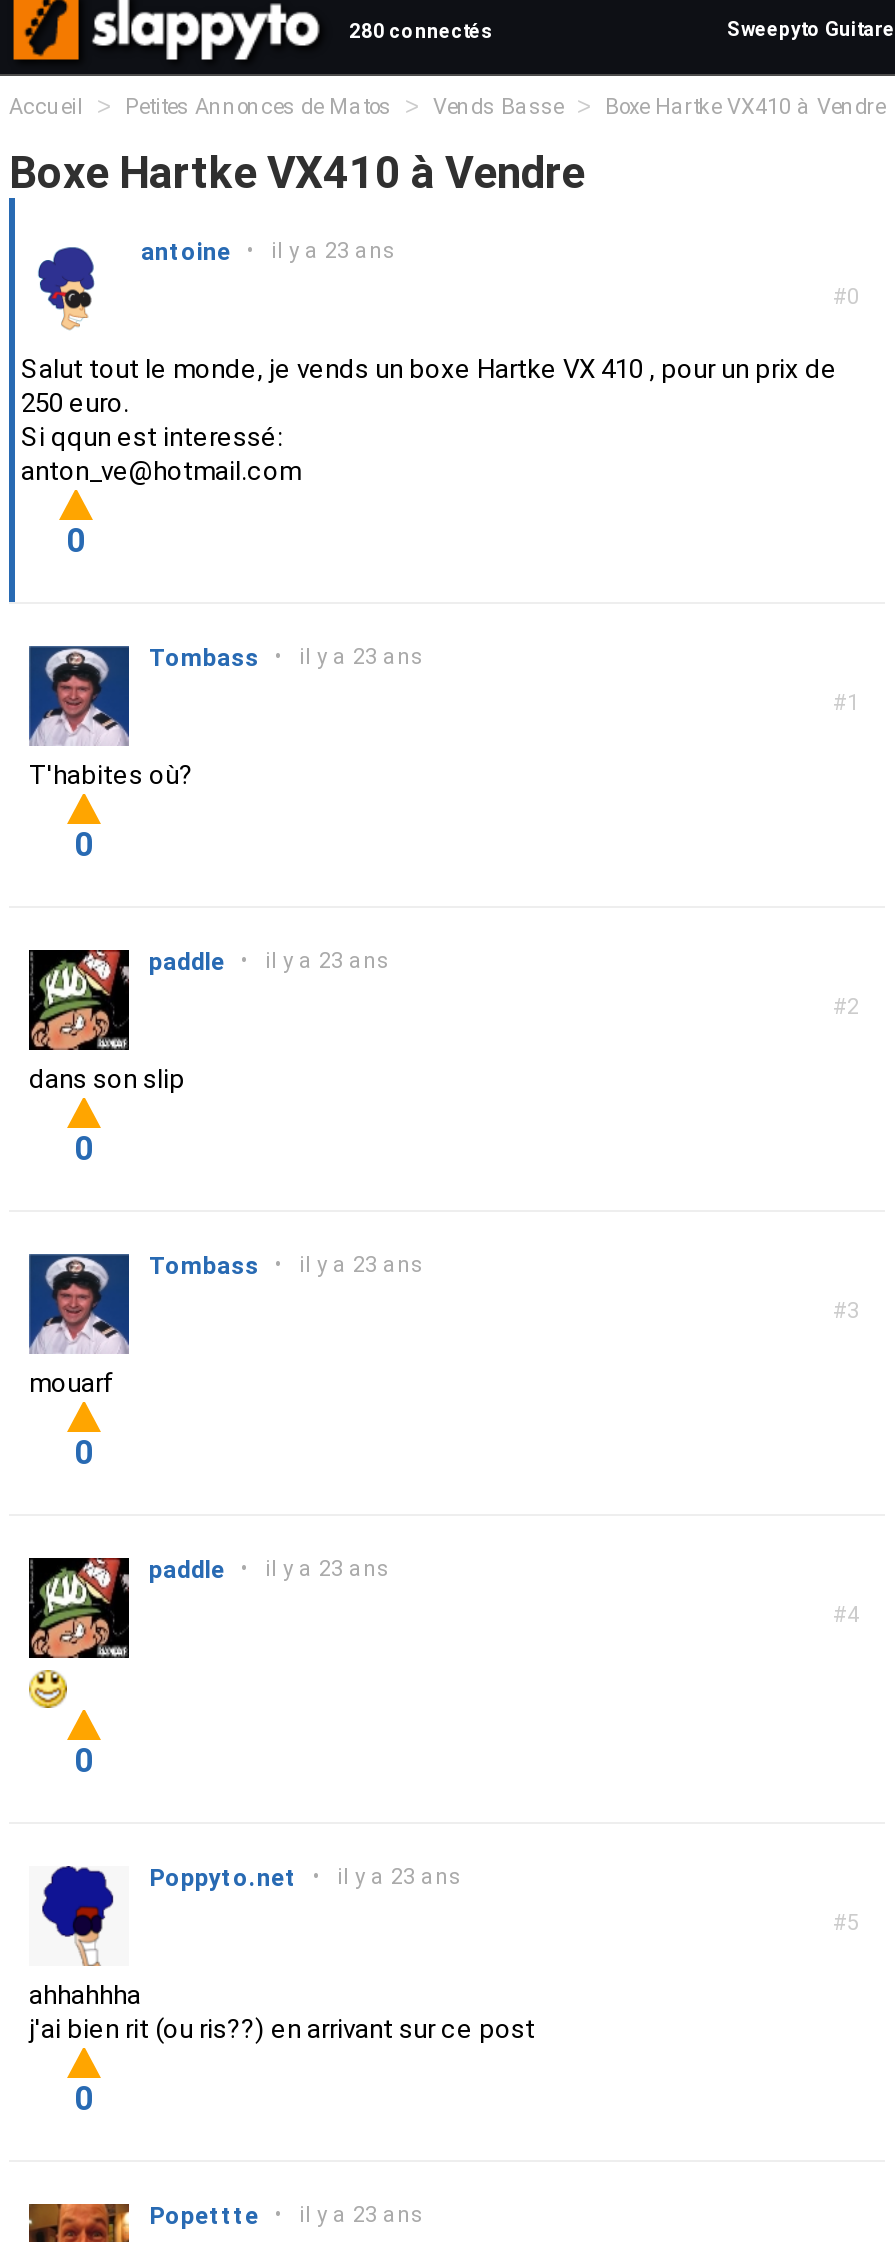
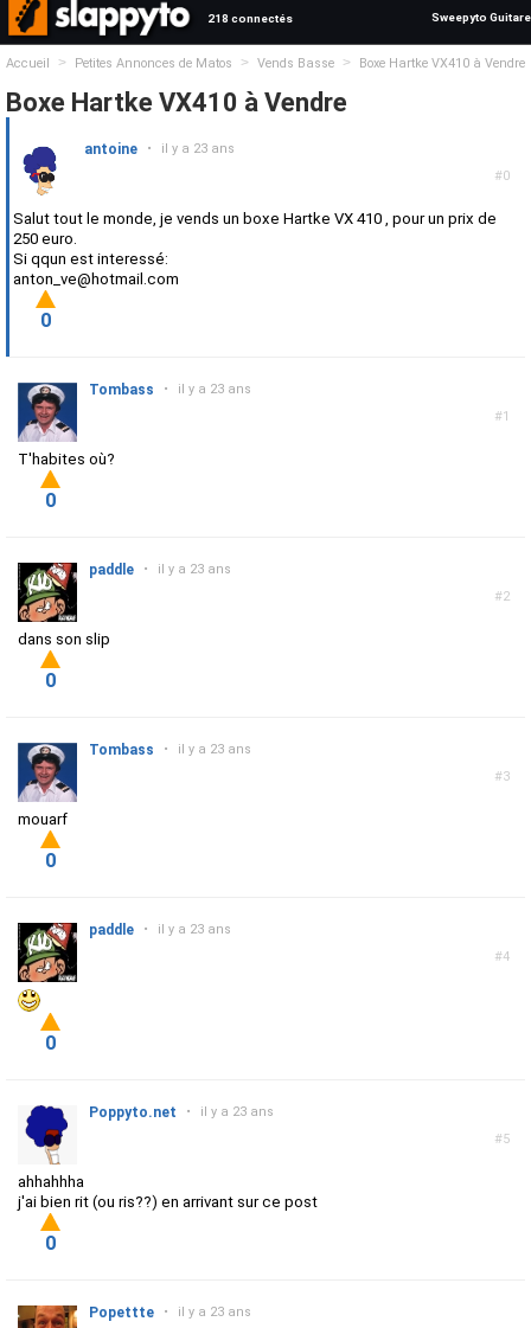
[349,20,493,42] 280 connectés -> [207,12,293,25] 218 connectés

